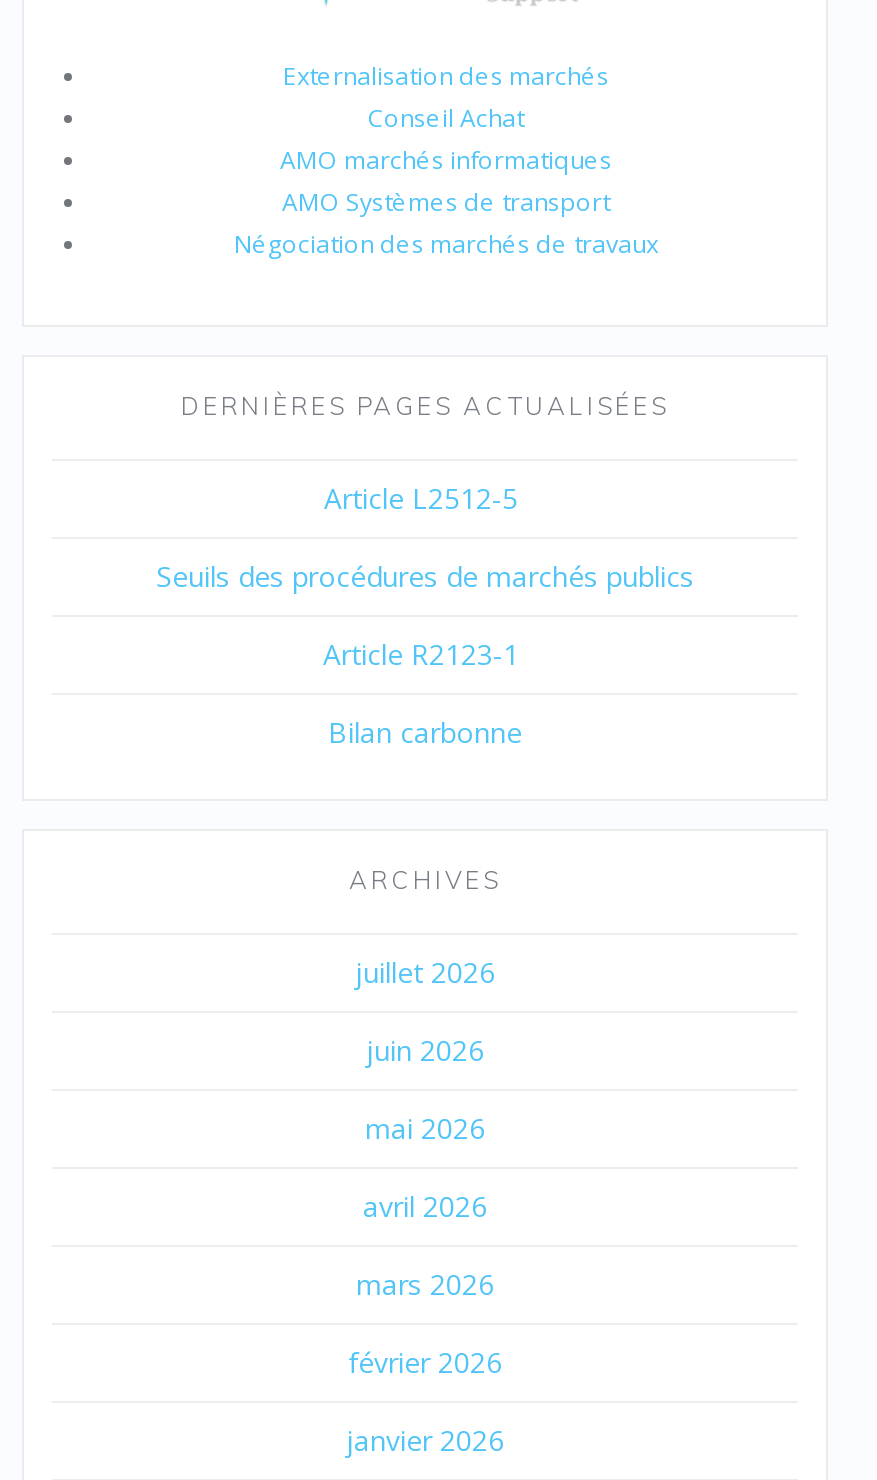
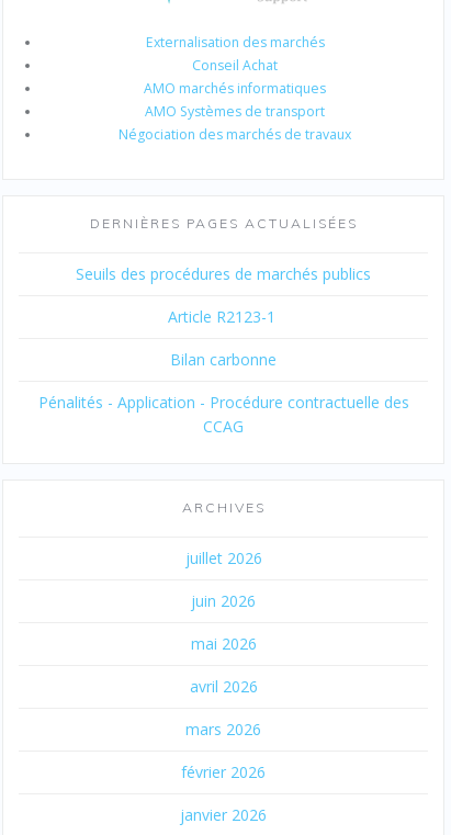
[324,479,526,517] Article L2512-5 -> none
moved [156,557,694,751] -> [76,263,371,369]: Seuils des procédures de marchés publics | Article R2123-1 | Bilan carbonne
none -> [38,391,409,436] Pénalités - Application - Procédure contractuelle des | CCAG

